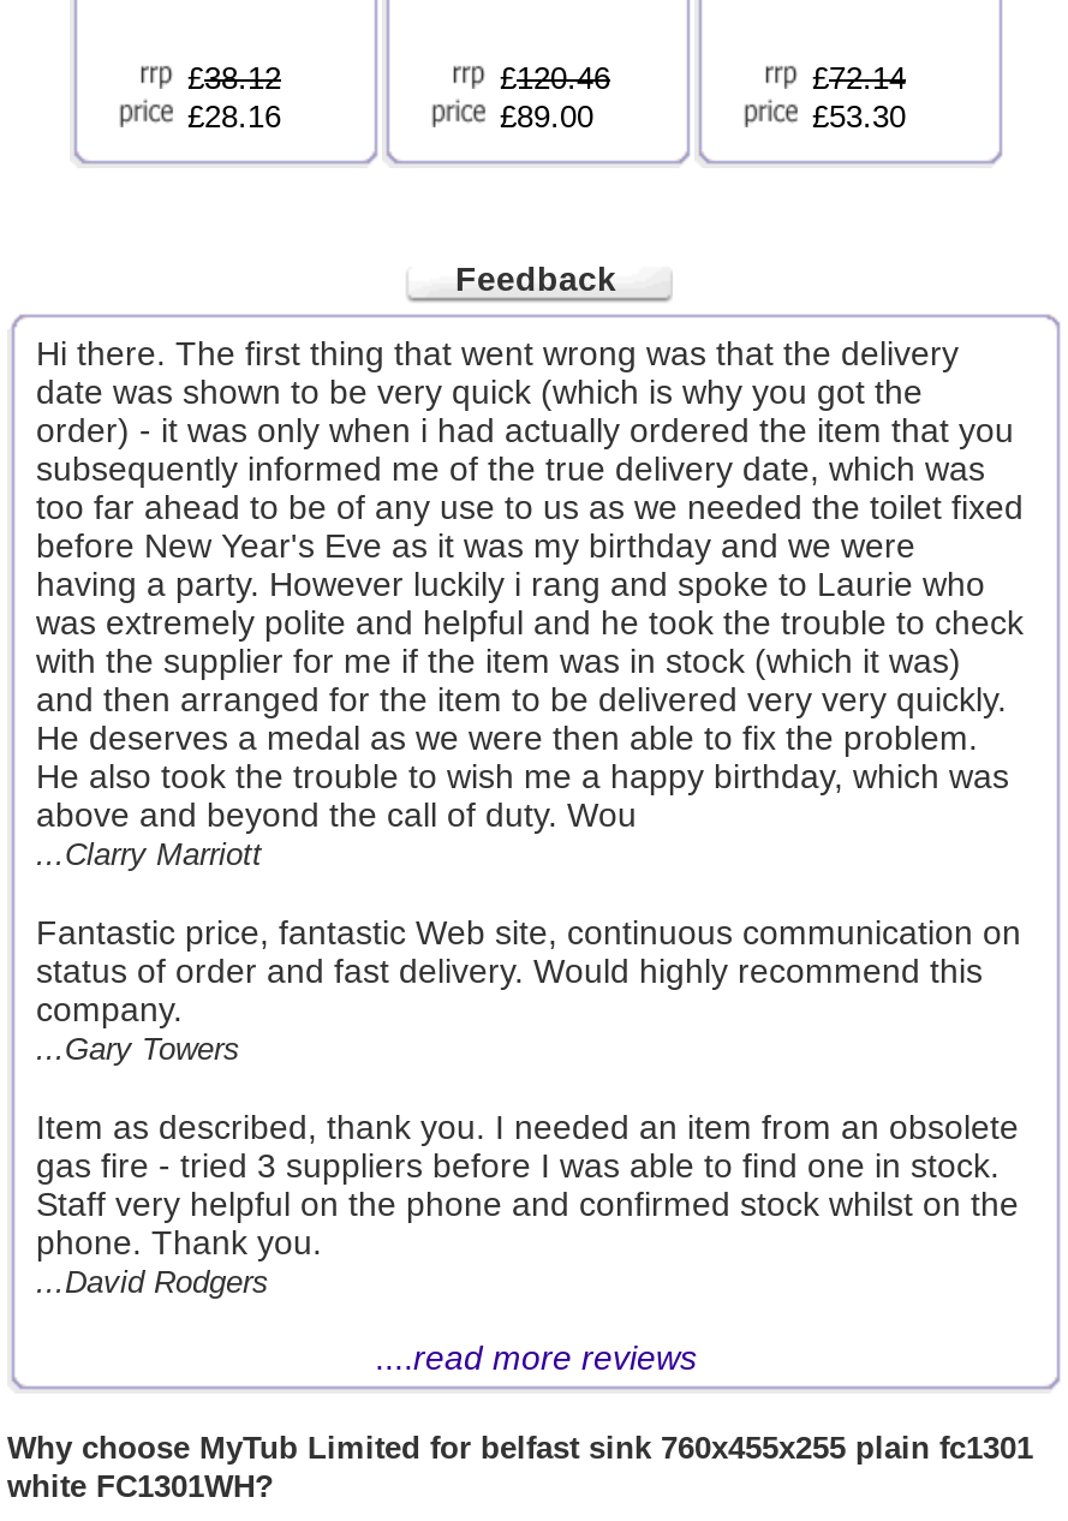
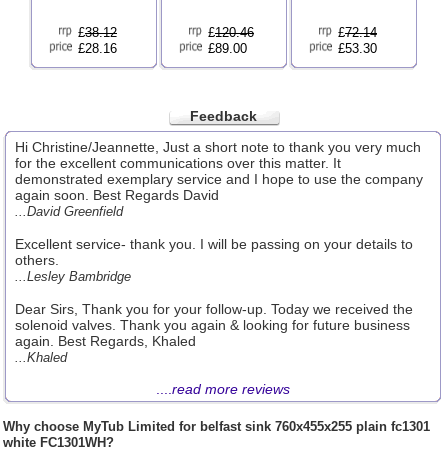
[36,334,1024,872] Hi there. The first thing that went wrong was that the delivery | date was shown to be very quick (which is why you got the | order) - it was only when i had actually ordered the item that you | subsequently informed me of the true delivery date, which was | too far ahead to be of any use to us as we needed the toilet fixed | before New Year's Eve as it was my birthday and we were | having a party. However luckily i rang and spoke to Laurie who | was extremely polite and helpful and he took the trouble to check | with the supplier for me if the item was in stock (which it was) | and then arranged for the item to be delivered very very quickly. | He deserves a medal as we were then able to fix the problem. | He also took the trouble to wish me a happy birthday, which was | above and beyond the call of duty. Wou | ...Clarry Marriott -> [15,139,423,219] Hi Christine/Jeannette, Just a short note to thank you very much | for the excellent communications over this matter. It | demonstrated exemplary service and I hope to use the company | again soon. Best Regards David | ...David Greenfield
[36,913,1021,1067] Fantastic price, fantastic Web site, continuous communication on | status of order and fast delivery. Would highly recommend this | company. | ...Gary Towers -> [15,236,413,284] Excellent service- thank you. I will be passing on your details to | others. | ...Lesley Bambridge
[36,1108,1019,1300] Item as described, thank you. I needed an item from an obsolete | gas fire - tried 3 suppliers before I was able to find one in stock. | Staff very helpful on the phone and confirmed stock whilst on the | phone. Thank you. | ...David Rodgers -> [15,301,413,365] Dear Sirs, Thank you for your follow-up. Today we received the | solenoid valves. Thank you again & looking for future business | again. Best Regards, Khaled | ...Khaled

